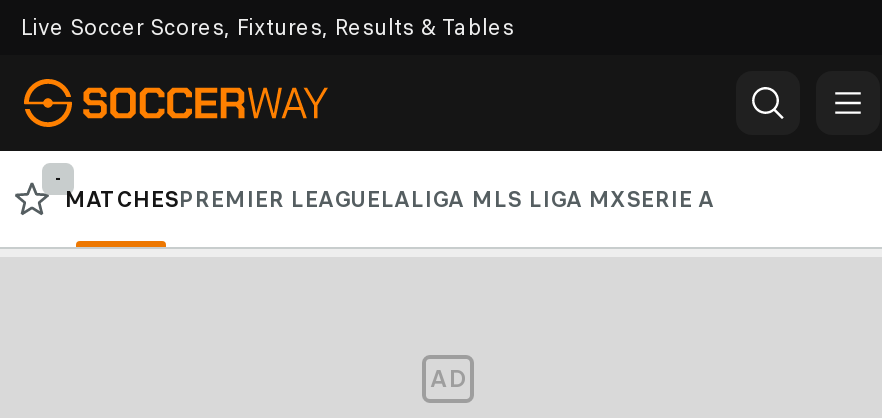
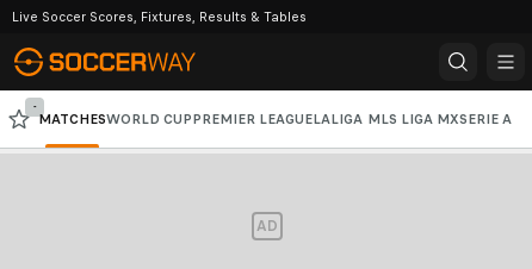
[64,185,714,213] MATCHESPREMIER LEAGUELALIGA MLS LIGA MXSERIE A -> [38,111,512,127] MATCHESWORLD CUP PREMIER LEAGUELALIGA MLS LIGA MXSERIE A

